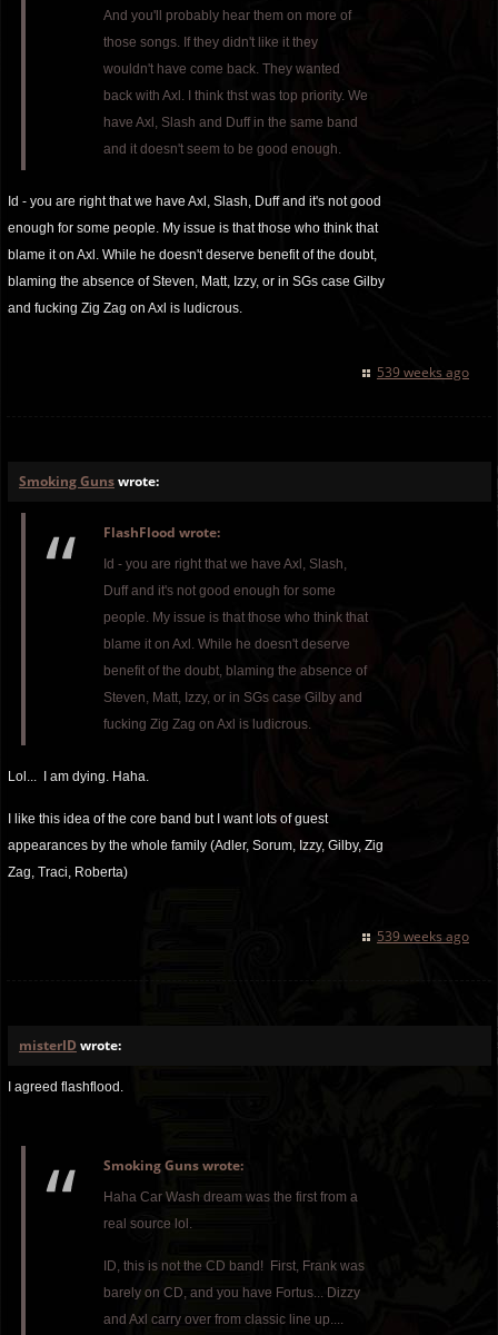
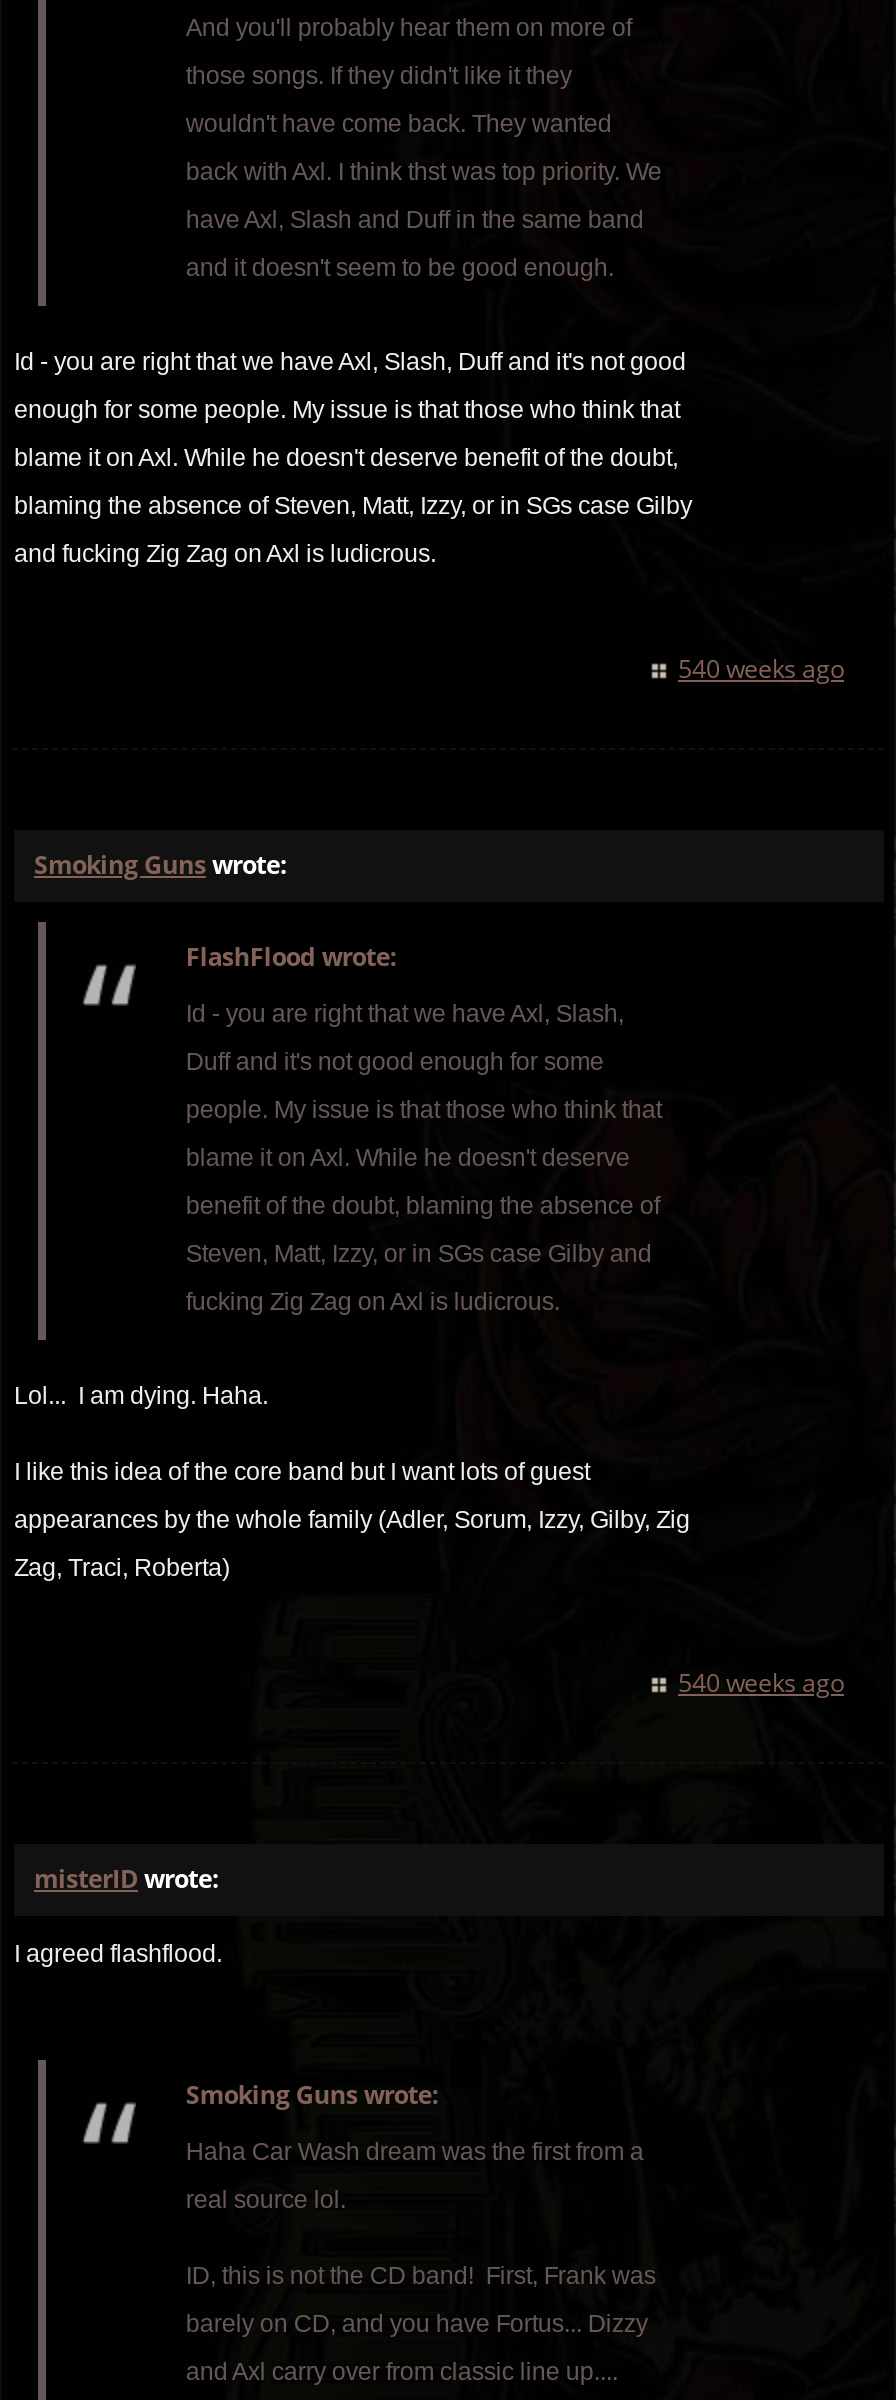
[377,363,469,382] 539 weeks ago -> [678,652,844,686] 540 weeks ago
[377,927,469,946] 539 weeks ago -> [678,1667,844,1701] 540 weeks ago

